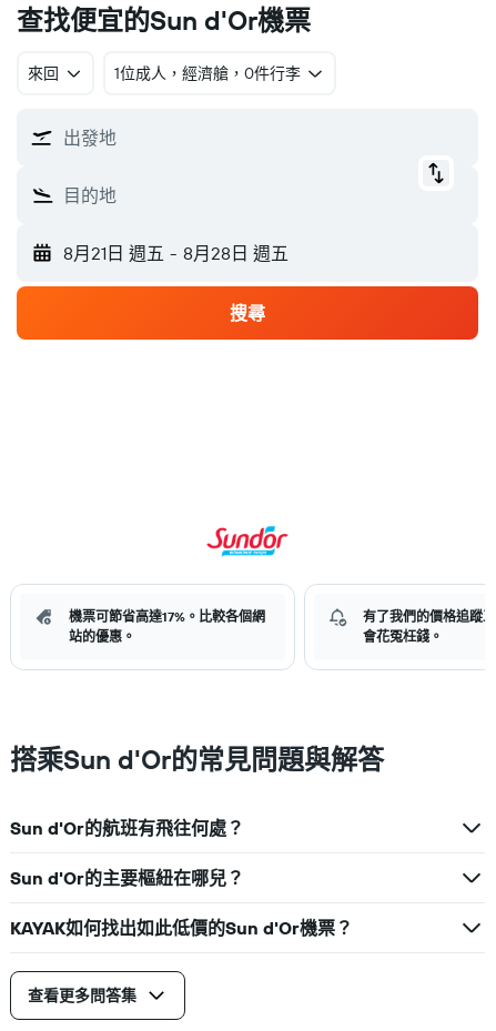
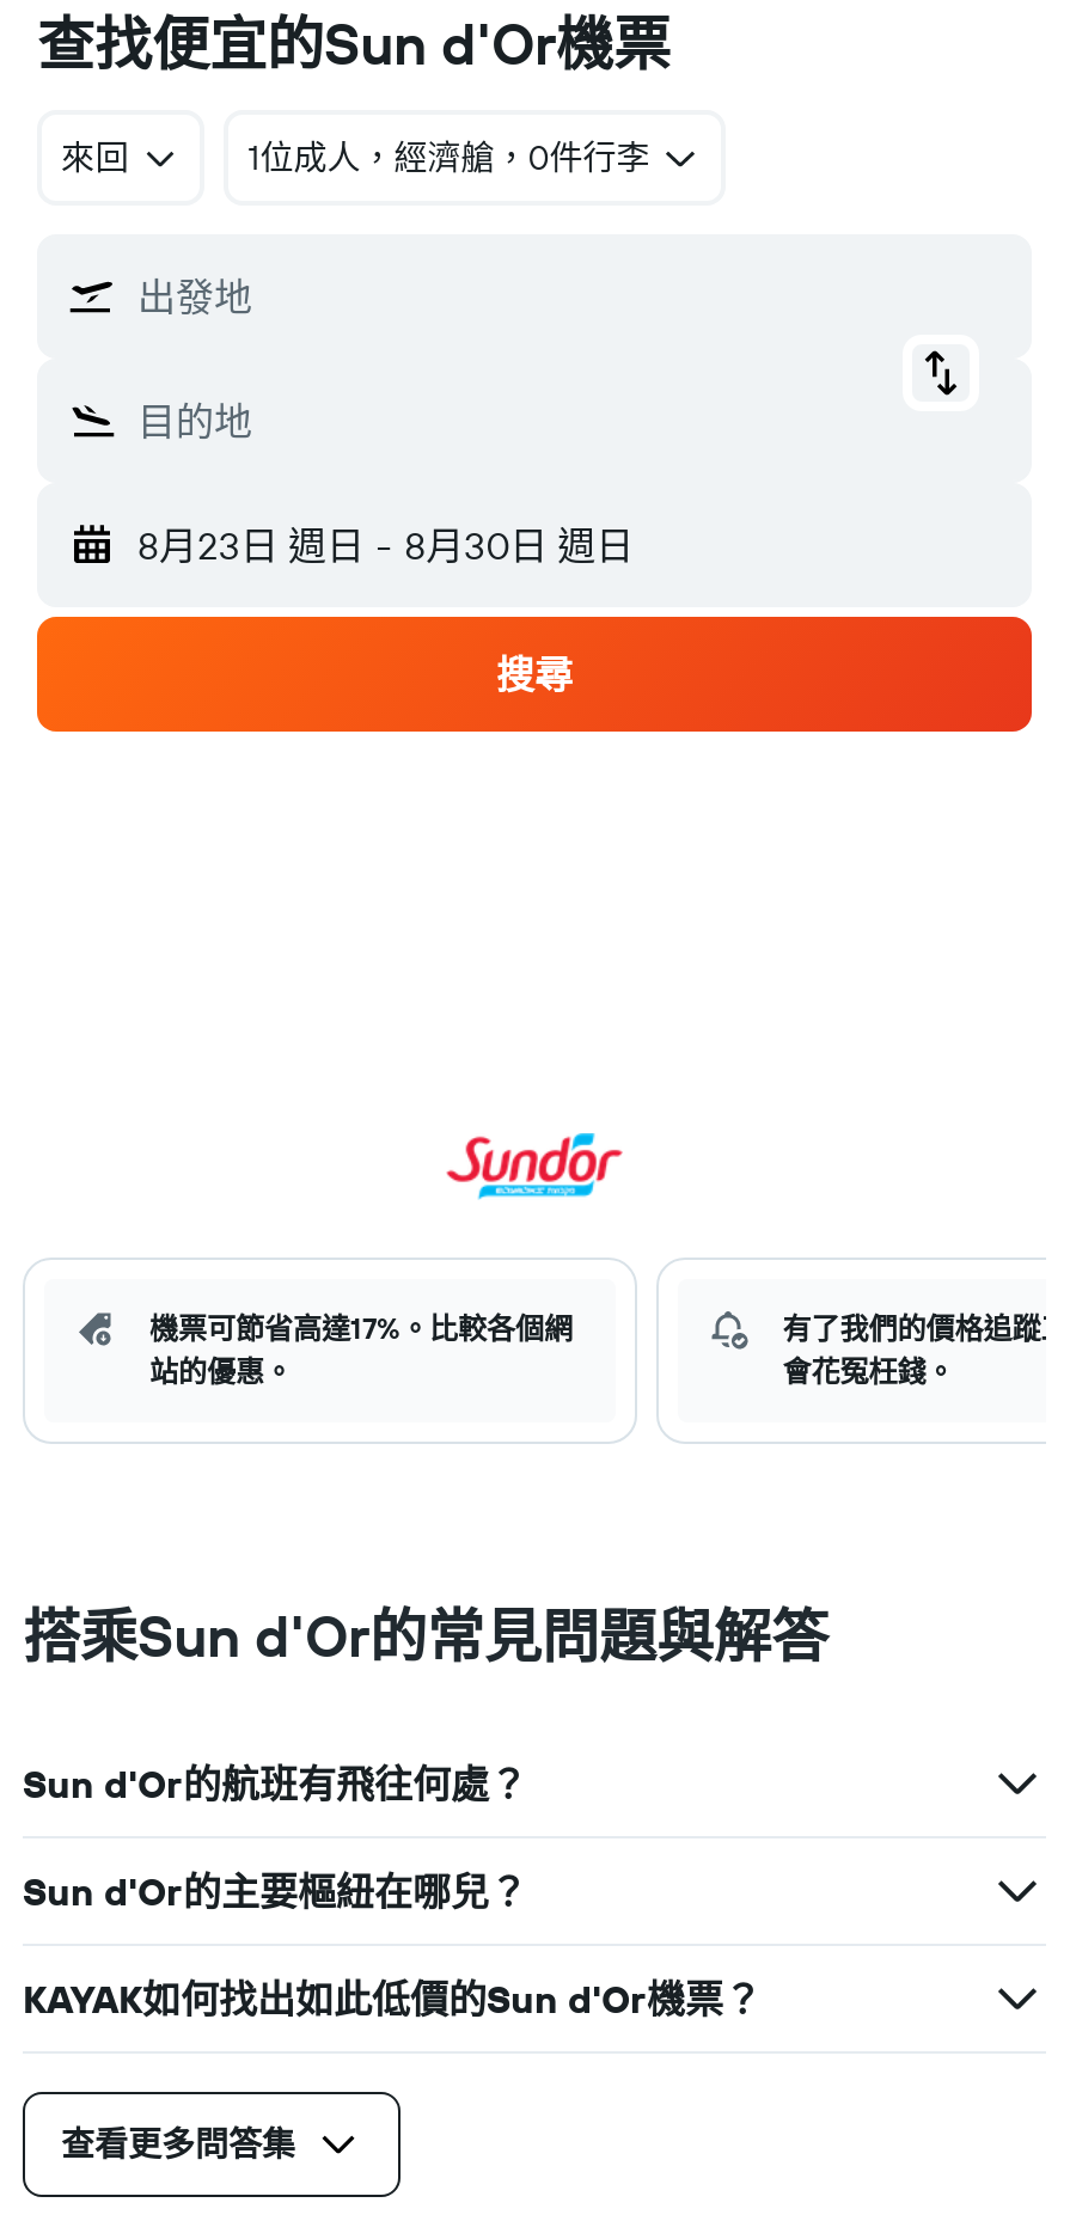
[63,242,288,264] 8月21日 週五 - 8月28日 週五 -> [137,521,634,569] 8月23日 週日 - 8月30日 週日

